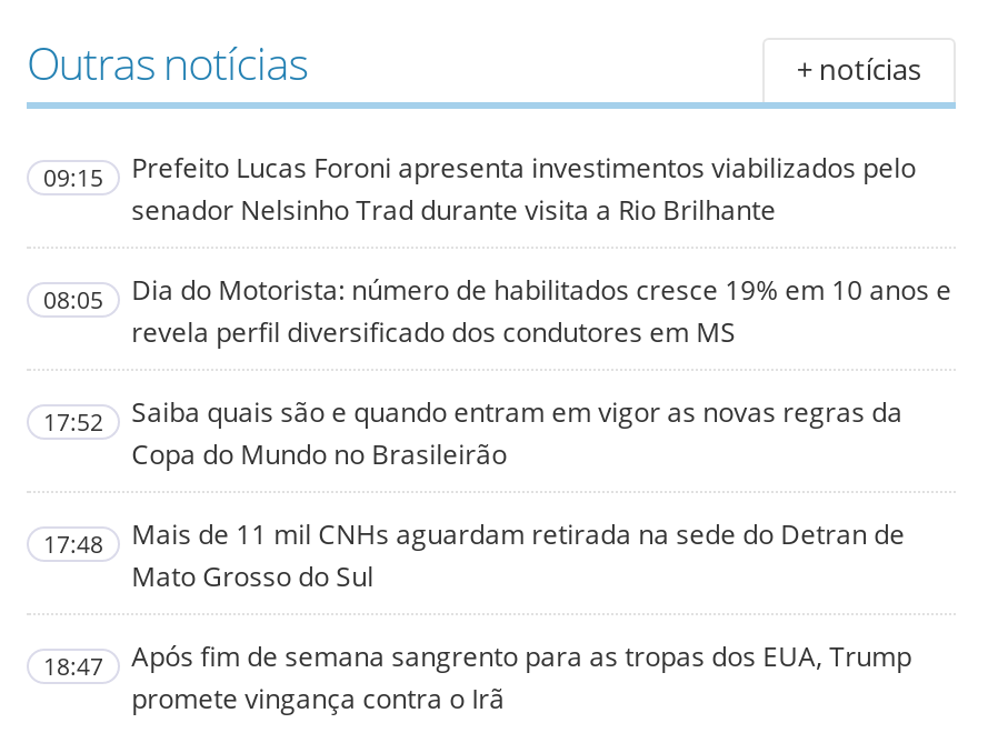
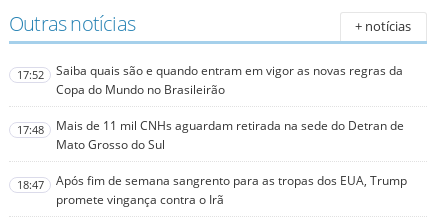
[44,149,952,352] 09:15 | Prefeito Lucas Foroni apresenta investimentos viabilizados pelo | senador Nelsinho Trad durante visita a Rio Brilhante | 08:05 | Dia do Motorista: número de habilitados cresce 19% em 10 anos e | revela perfil diversificado dos condutores em MS -> none

